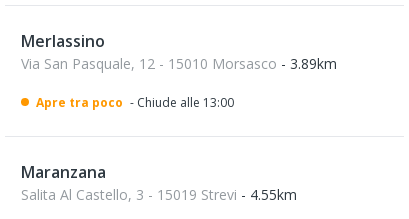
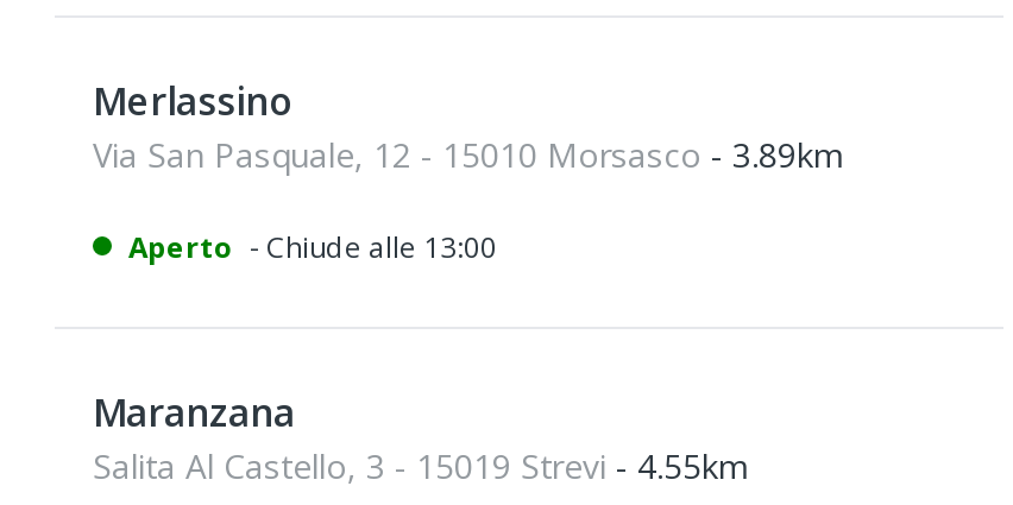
[36,94,234,111] Apre tra poco - Chiude alle 13:00 -> [128,227,497,267] Aperto - Chiude alle 13:00

